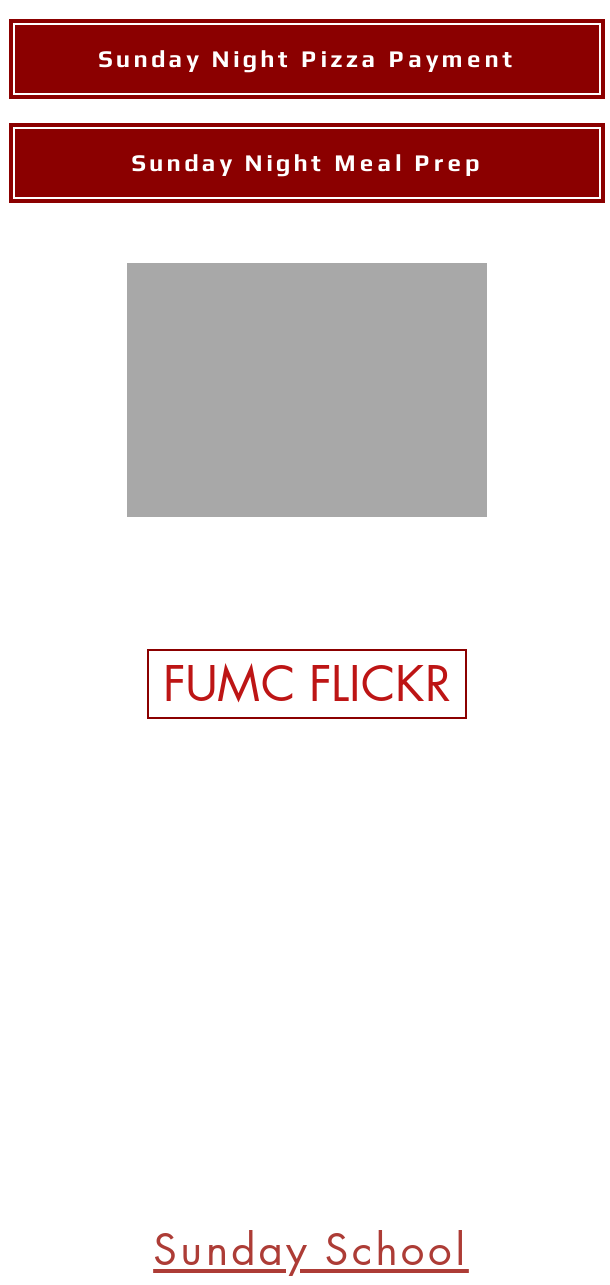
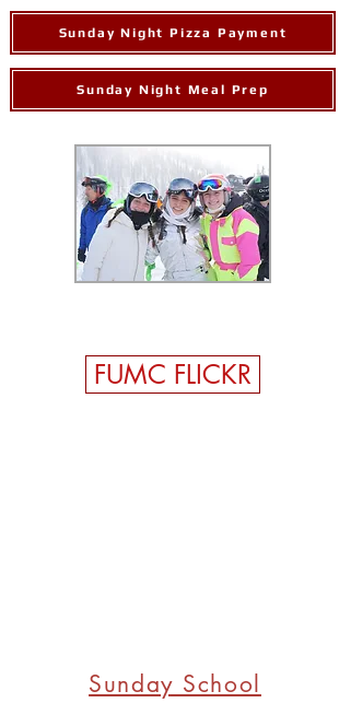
none -> [77,147,270,282] [image]

